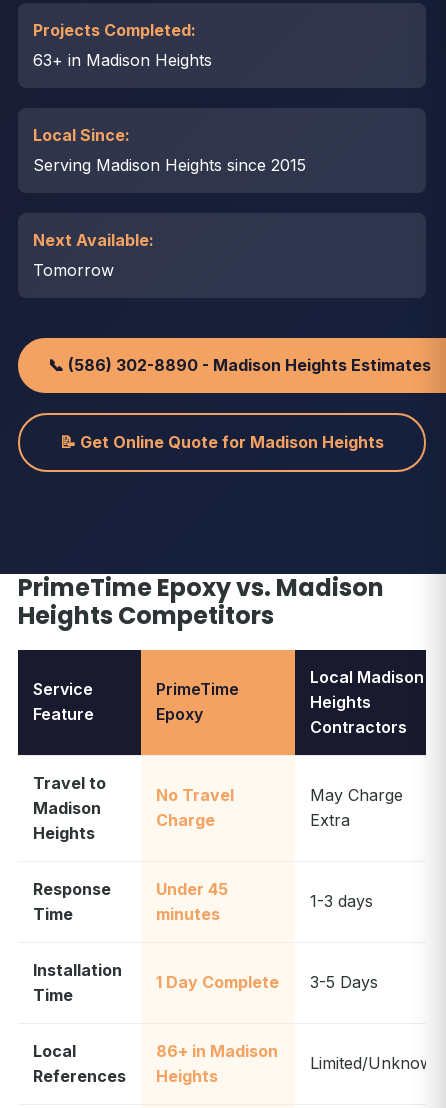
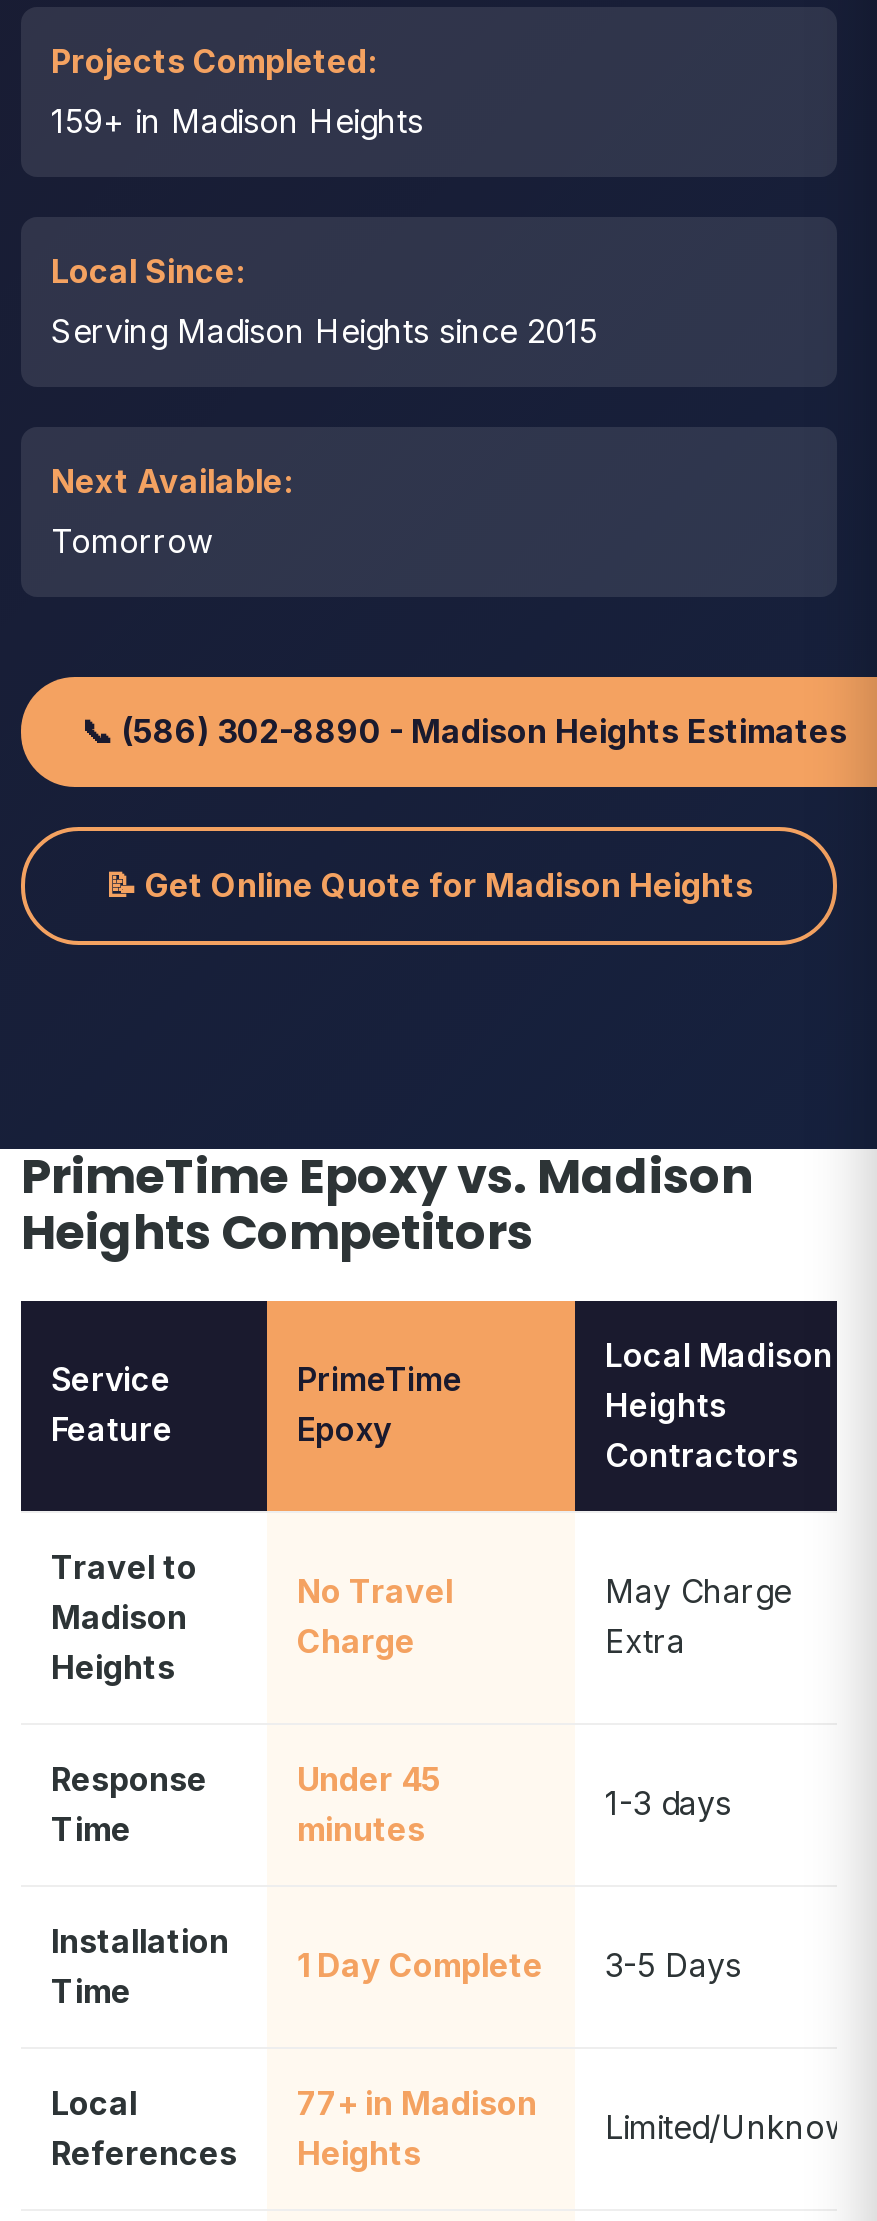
[33,50,212,70] 63+ in Madison Heights -> [51,101,423,141] 159+ in Madison Heights
[156,1041,278,1061] 86+ in Madison -> [297,2083,537,2123] 77+ in Madison

